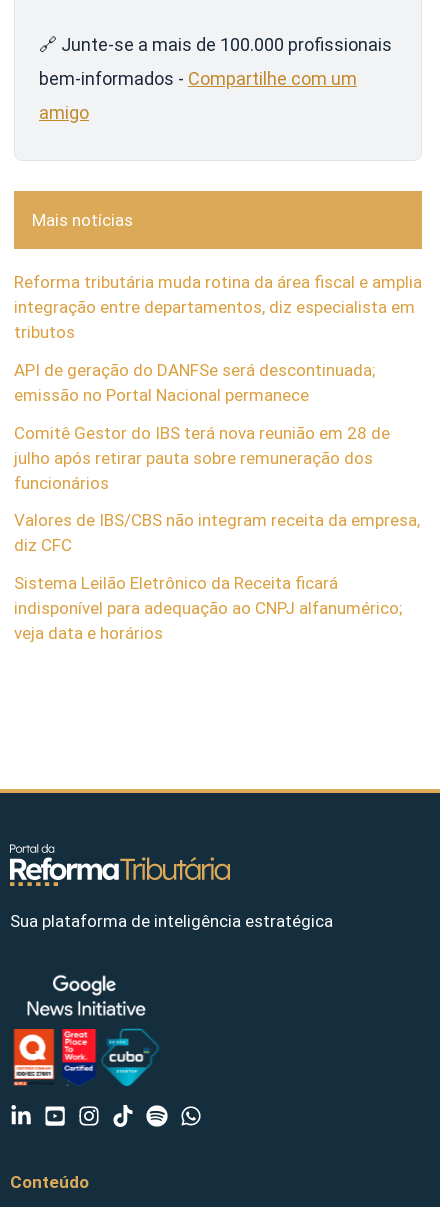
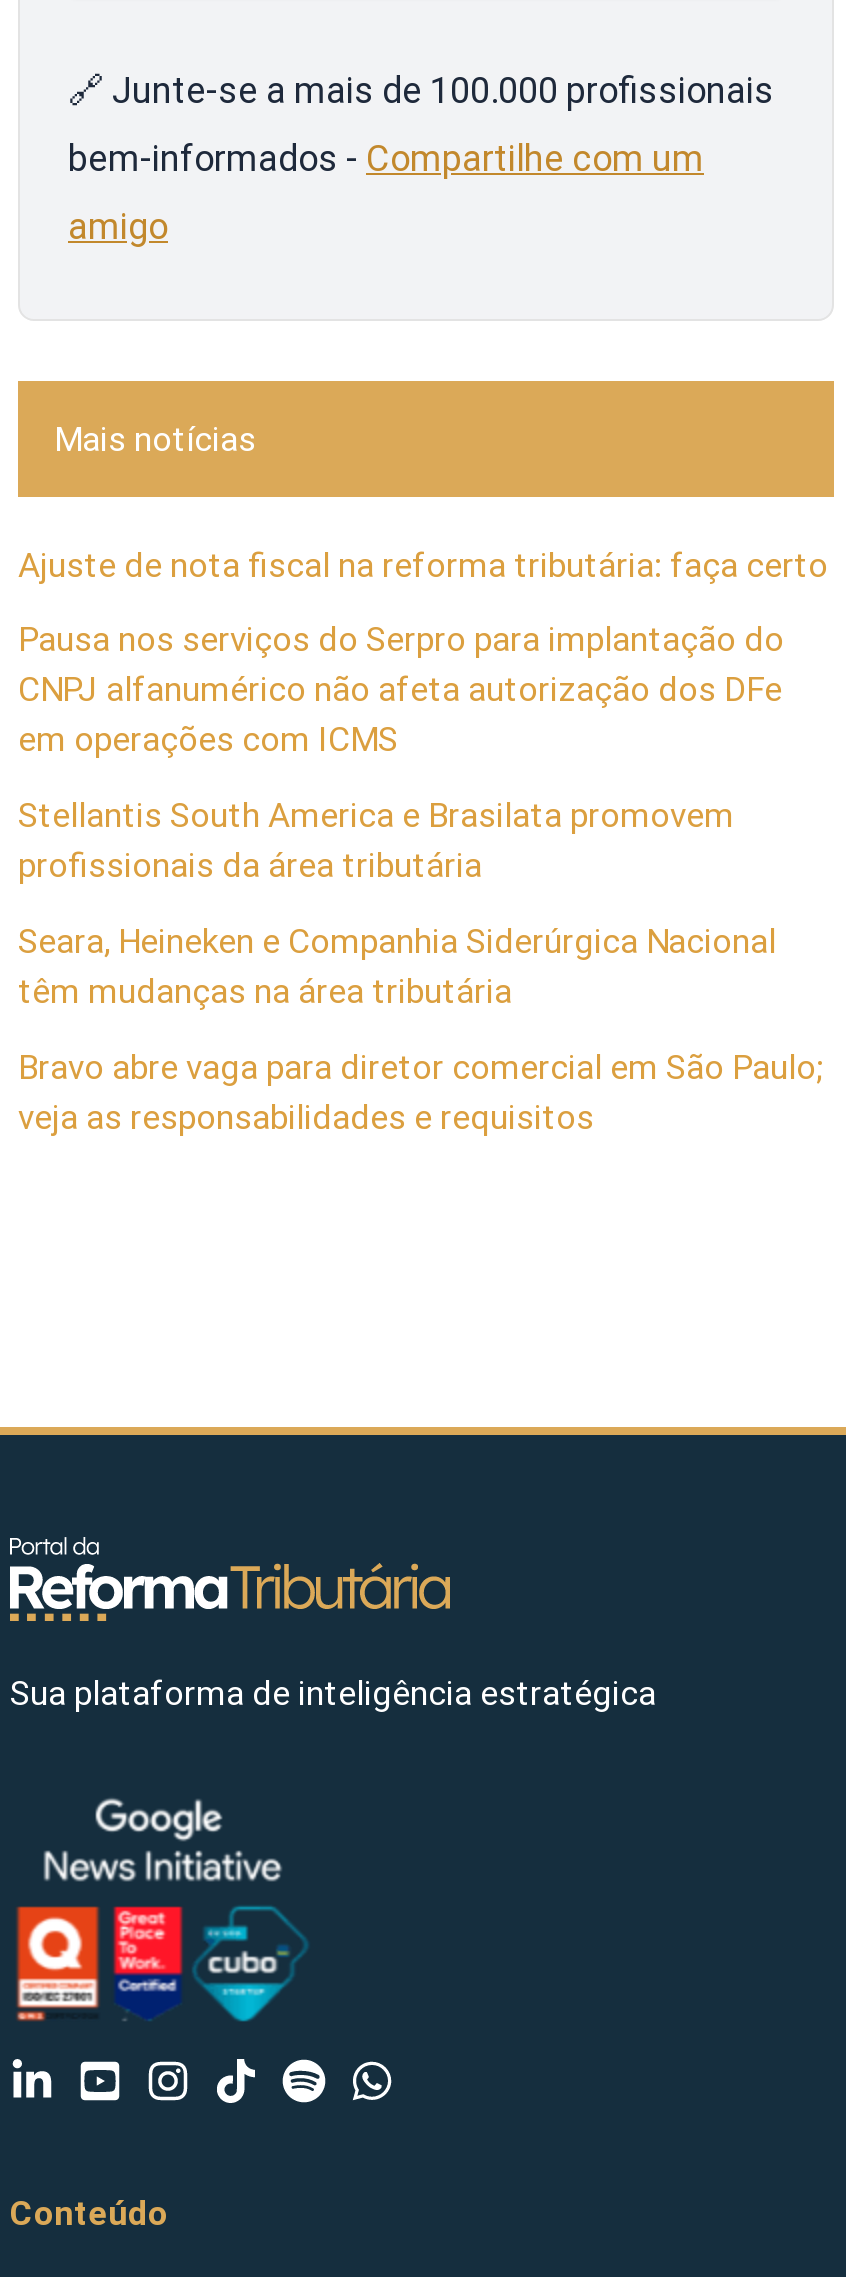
[14,272,422,342] Reforma tributária muda rotina da área fiscal e amplia | integração entre departamentos, diz especialista em | tributos -> [18,544,828,584] Ajuste de nota fiscal na reforma tributária: faça certo
[14,360,375,405] API de geração do DANFSe será descontinuada; | emissão no Portal Nacional permanece -> [18,620,784,760] Pausa nos serviços do Serpro para implantação do | CNPJ alfanumérico não afeta autorização dos DFe | em operações com ICMS
[14,423,390,493] Comitê Gestor do IBS terá nova reunião em 28 de | julho após retirar pauta sobre remuneração dos | funcionários -> [18,795,734,885] Stellantis South America e Brasilata promovem | profissionais da área tributária
[14,510,420,555] Valores de IBS/CBS não integram receita da empresa, | diz CFC -> [18,921,776,1011] Seara, Heineken e Companhia Siderúrgica Nacional | têm mudanças na área tributária
[14,573,402,643] Sistema Leilão Eletrônico da Receita ficará | indisponível para adequação ao CNPJ alfanumérico; | veja data e horários -> [18,1046,822,1136] Bravo abre vaga para diretor comercial em São Paulo; | veja as responsabilidades e requisitos

